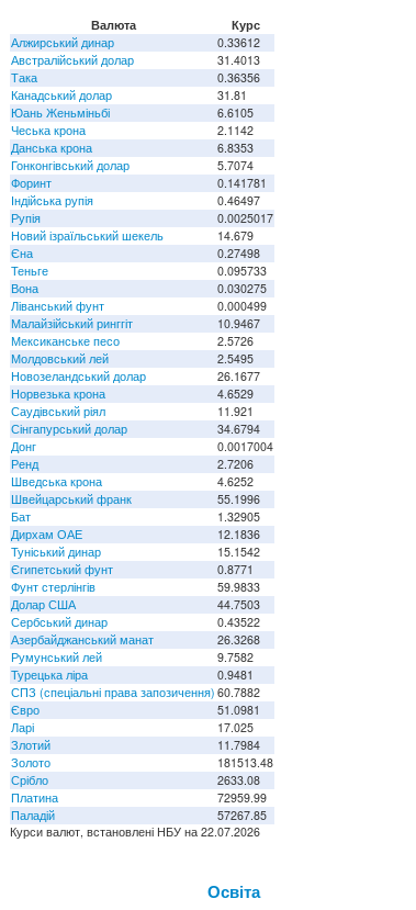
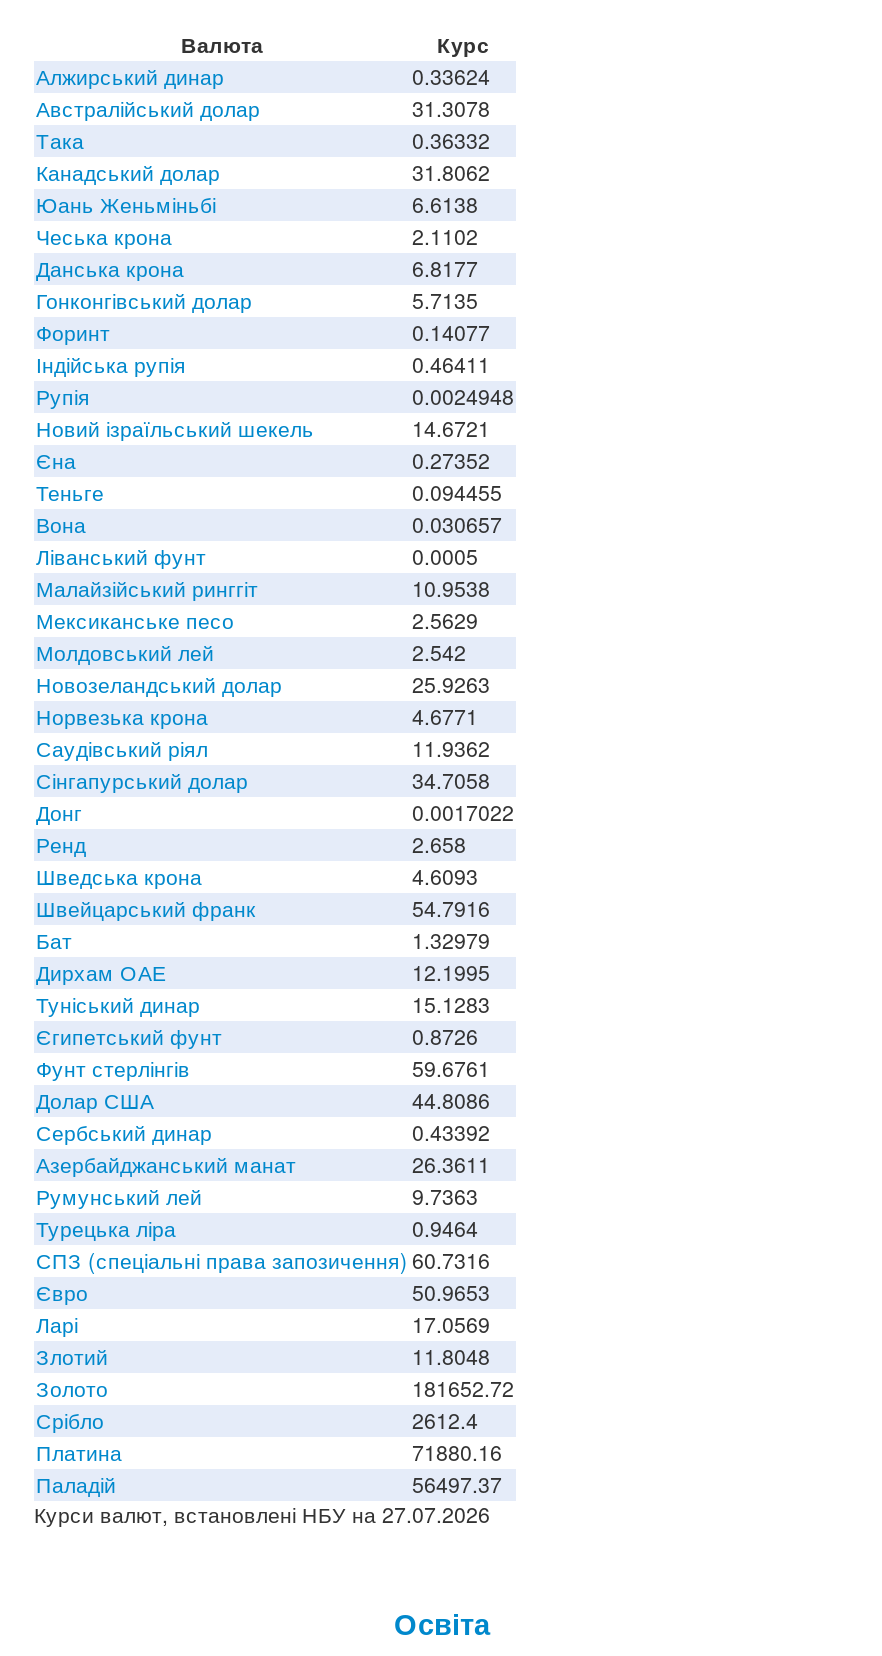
[217,34,260,51] 0.33612 -> [412,62,490,92] 0.33624
[217,52,260,68] 31.4013 -> [412,94,490,124] 31.3078
[217,69,260,86] 0.36356 -> [412,126,490,156] 0.36332
[217,87,247,104] 31.81 -> [412,158,490,188] 31.8062
[217,105,254,121] 6.6105 -> [412,190,478,220] 6.6138
[217,122,254,139] 2.1142 -> [412,222,478,252] 2.1102
[217,140,254,156] 6.8353 -> [412,254,478,284] 6.8177
[217,157,254,174] 5.7074 -> [412,286,478,316] 5.7135
[217,175,267,191] 0.141781 -> [412,318,490,348] 0.14077
[217,192,260,209] 0.46497 -> [412,350,490,380] 0.46411
[217,210,273,226] 0.0025017 -> [412,382,514,412] 0.0024948
[217,228,254,244] 14.679 -> [412,414,490,444] 14.6721
[217,245,260,262] 0.27498 -> [412,446,490,476] 0.27352
[217,263,267,279] 0.095733 -> [412,478,502,508] 0.094455
[217,280,267,297] 0.030275 -> [412,510,502,540] 0.030657
[217,298,267,314] 0.000499 -> [412,542,478,572] 0.0005
[217,315,260,332] 10.9467 -> [412,574,490,604] 10.9538
[217,333,254,349] 2.5726 -> [412,606,478,636] 2.5629
[217,350,254,367] 2.5495 -> [412,638,466,668] 2.542
[217,368,260,385] 26.1677 -> [412,670,490,700] 25.9263
[217,386,254,402] 4.6529 -> [412,702,478,732] 4.6771
[217,403,254,420] 11.921 -> [412,734,490,764] 11.9362
[217,421,260,437] 34.6794 -> [412,766,490,796] 34.7058
[217,438,273,455] 0.0017004 -> [412,798,514,828] 0.0017022
[217,456,254,472] 2.7206 -> [412,830,466,860] 2.658
[217,473,254,490] 4.6252 -> [412,862,478,892] 4.6093
[217,491,260,507] 55.1996 -> [412,894,490,924] 54.7916
[217,509,260,525] 1.32905 -> [412,926,490,956] 1.32979
[217,526,260,543] 12.1836 -> [412,958,490,988] 12.1995
[217,544,260,560] 15.1542 -> [412,990,490,1020] 15.1283
[217,561,254,578] 0.8771 -> [412,1022,478,1052] 0.8726
[217,579,260,595] 59.9833 -> [412,1054,490,1084] 59.6761
[217,596,260,613] 44.7503 -> [412,1086,490,1116] 44.8086
[217,614,260,630] 0.43522 -> [412,1118,490,1148] 0.43392
[217,632,260,648] 26.3268 -> [412,1150,490,1180] 26.3611
[217,649,254,666] 9.7582 -> [412,1182,478,1212] 9.7363
[217,667,254,683] 0.9481 -> [412,1214,478,1244] 0.9464
[11,684,260,701] СПЗ (спеціальні права запозичення) 60.7882 -> [36,1246,490,1276] СПЗ (спеціальні права запозичення) 60.7316
[217,702,260,718] 51.0981 -> [412,1278,490,1308] 50.9653
[217,719,254,736] 17.025 -> [412,1310,490,1340] 17.0569
[217,737,260,753] 11.7984 -> [412,1342,490,1372] 11.8048
[217,754,273,771] 181513.48 -> [412,1374,514,1404] 181652.72
[217,772,260,788] 2633.08 -> [412,1406,478,1436] 2612.4
[217,790,267,806] 72959.99 -> [412,1438,502,1468] 71880.16
[217,807,267,824] 57267.85 -> [412,1470,502,1500] 56497.37
[10,824,260,840] Курси валют, встановлені НБУ на 22.07.2026 -> [34,1500,490,1530] Курси валют, встановлені НБУ на 27.07.2026

